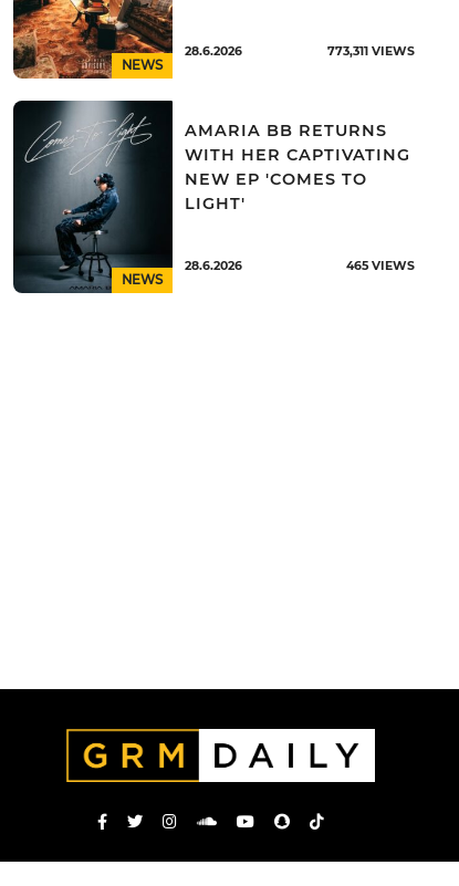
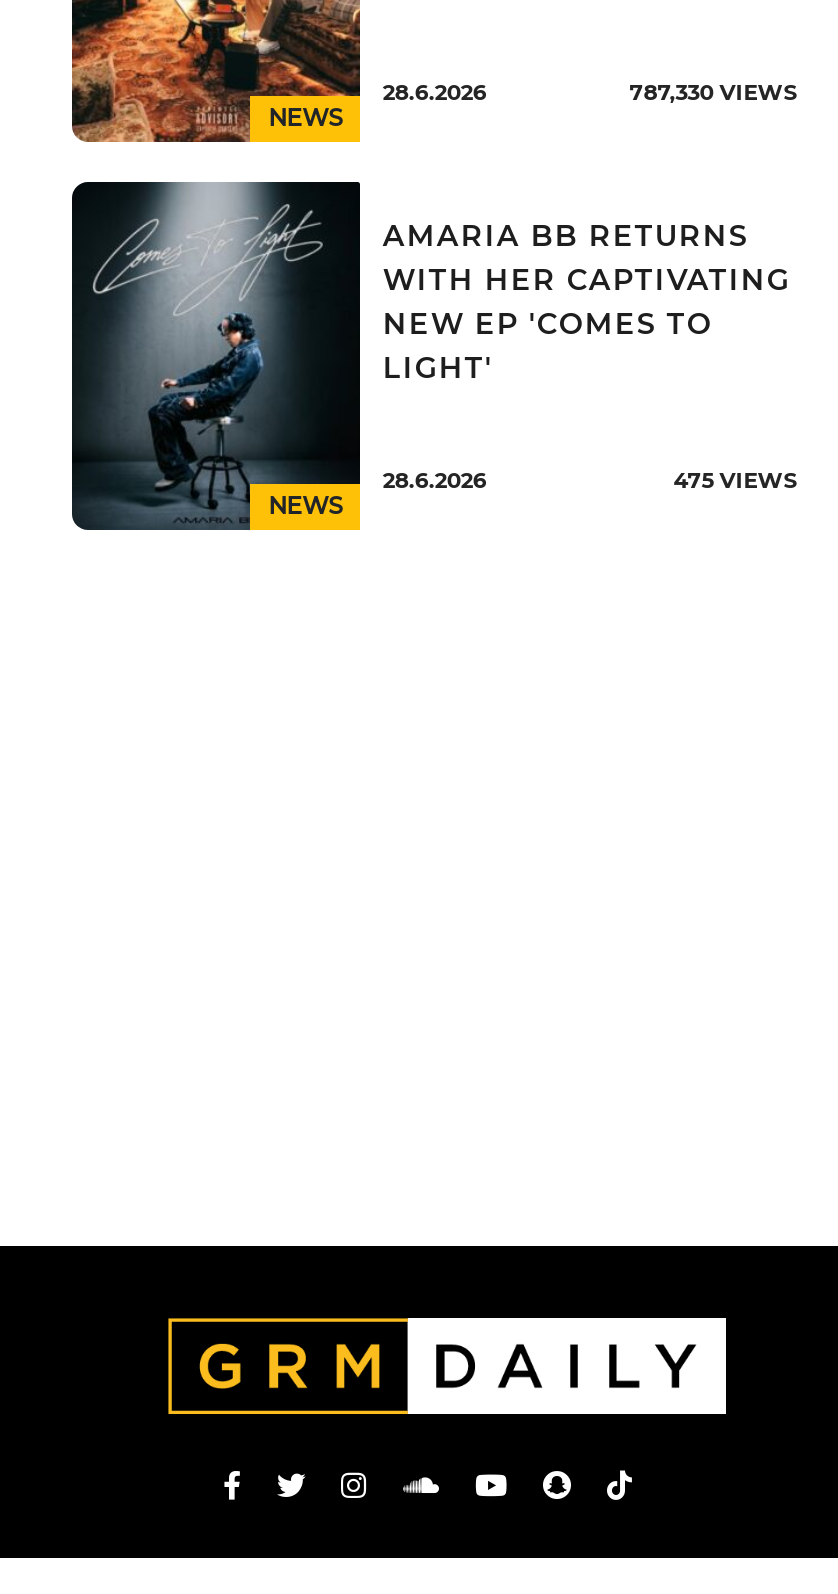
[327,44,415,58] 773,311 VIEWS -> [630,79,798,105] 787,330 VIEWS
[346,258,415,273] 465 VIEWS -> [674,467,798,493] 475 VIEWS

